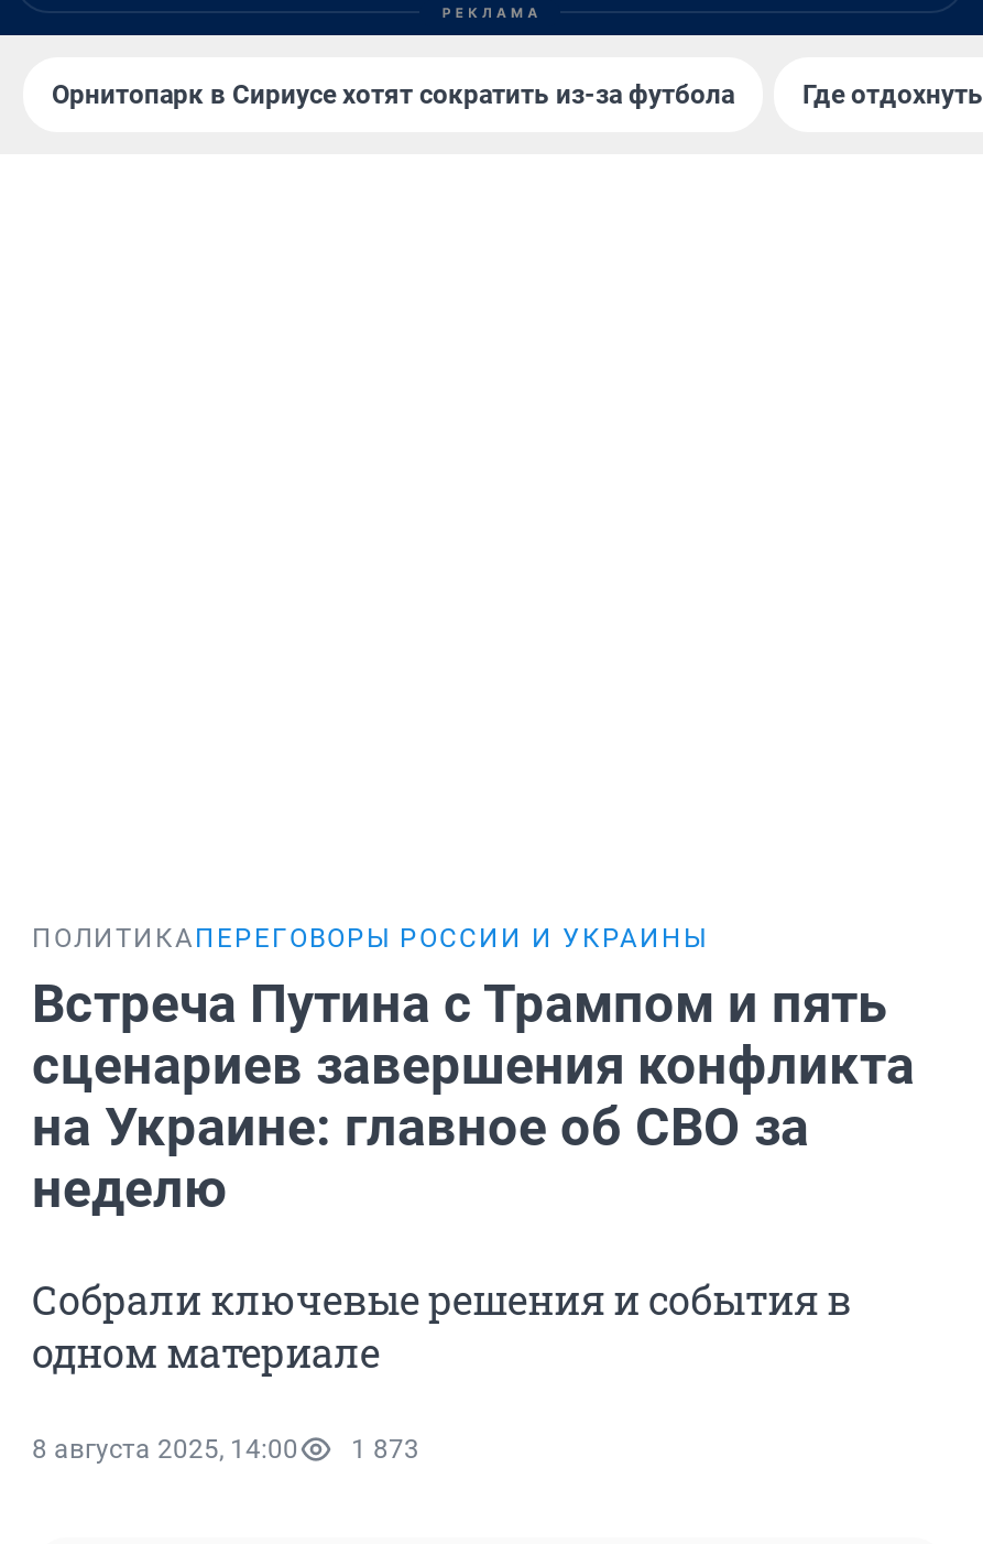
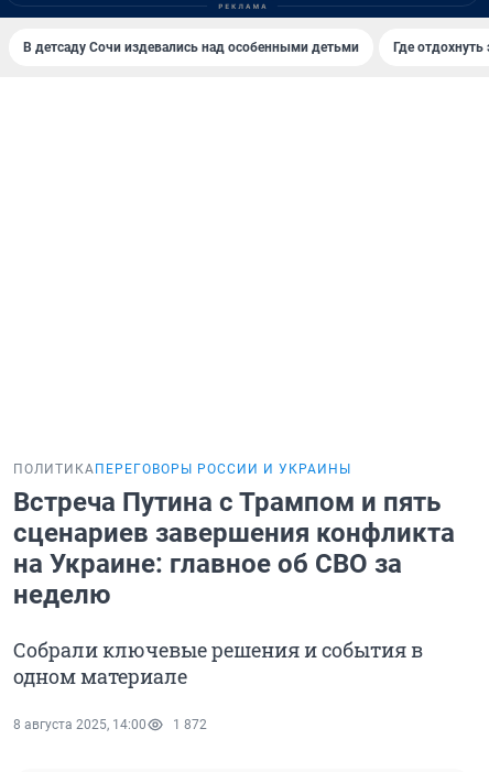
[52,79,734,110] Орнитопарк в Сириусе хотят сократить из-за футбола -> [23,40,359,55] В детсаду Сочи издевались над особенными детьми
[32,1434,419,1465] 8 августа 2025, 14:00 1 873 -> [13,717,207,732] 8 августа 2025, 14:00 1 872

